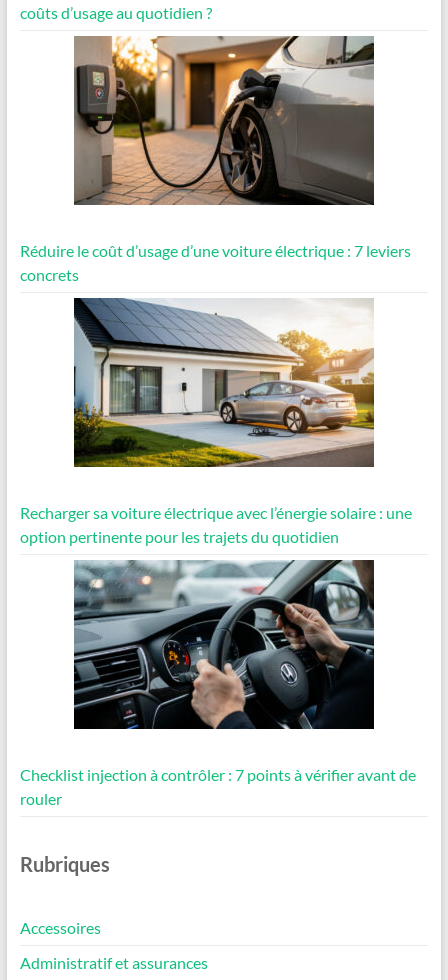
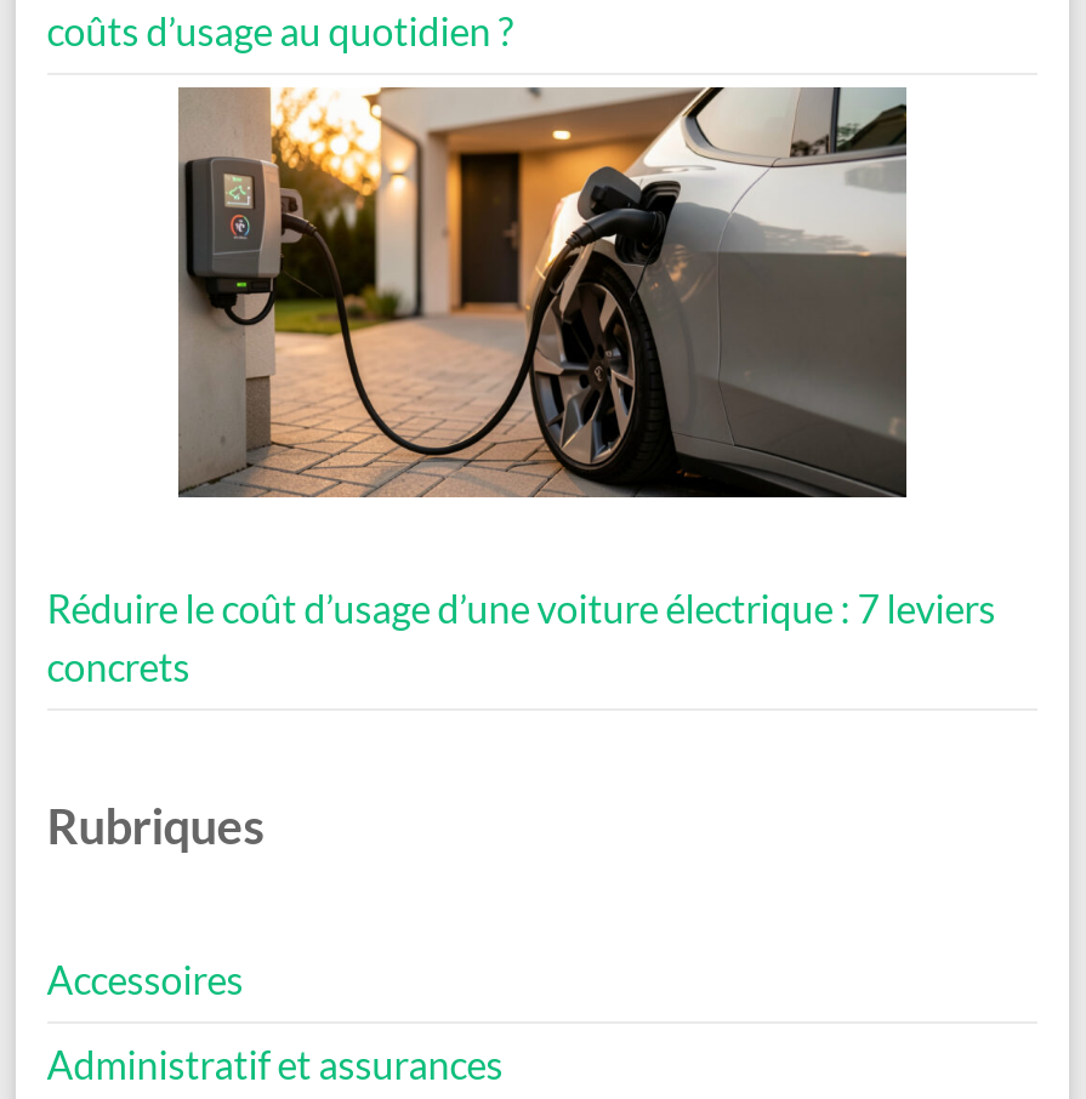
[20,297,412,546] [image] | Recharger sa voiture électrique avec l’énergie solaire : une | option pertinente pour les trajets du quotidien -> none
[20,559,416,808] [image] | Checklist injection à contrôler : 7 points à vérifier avant de | rouler -> none

